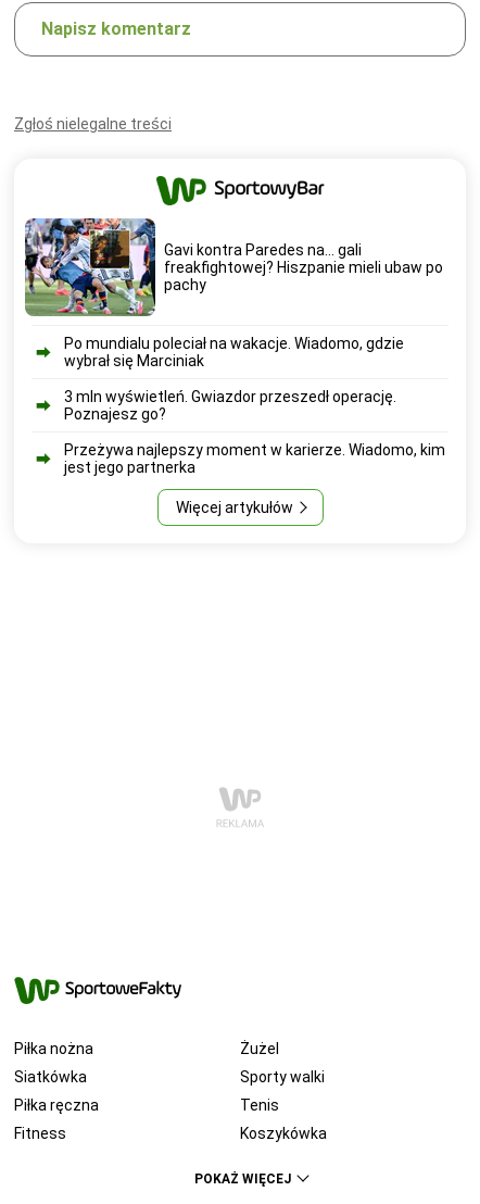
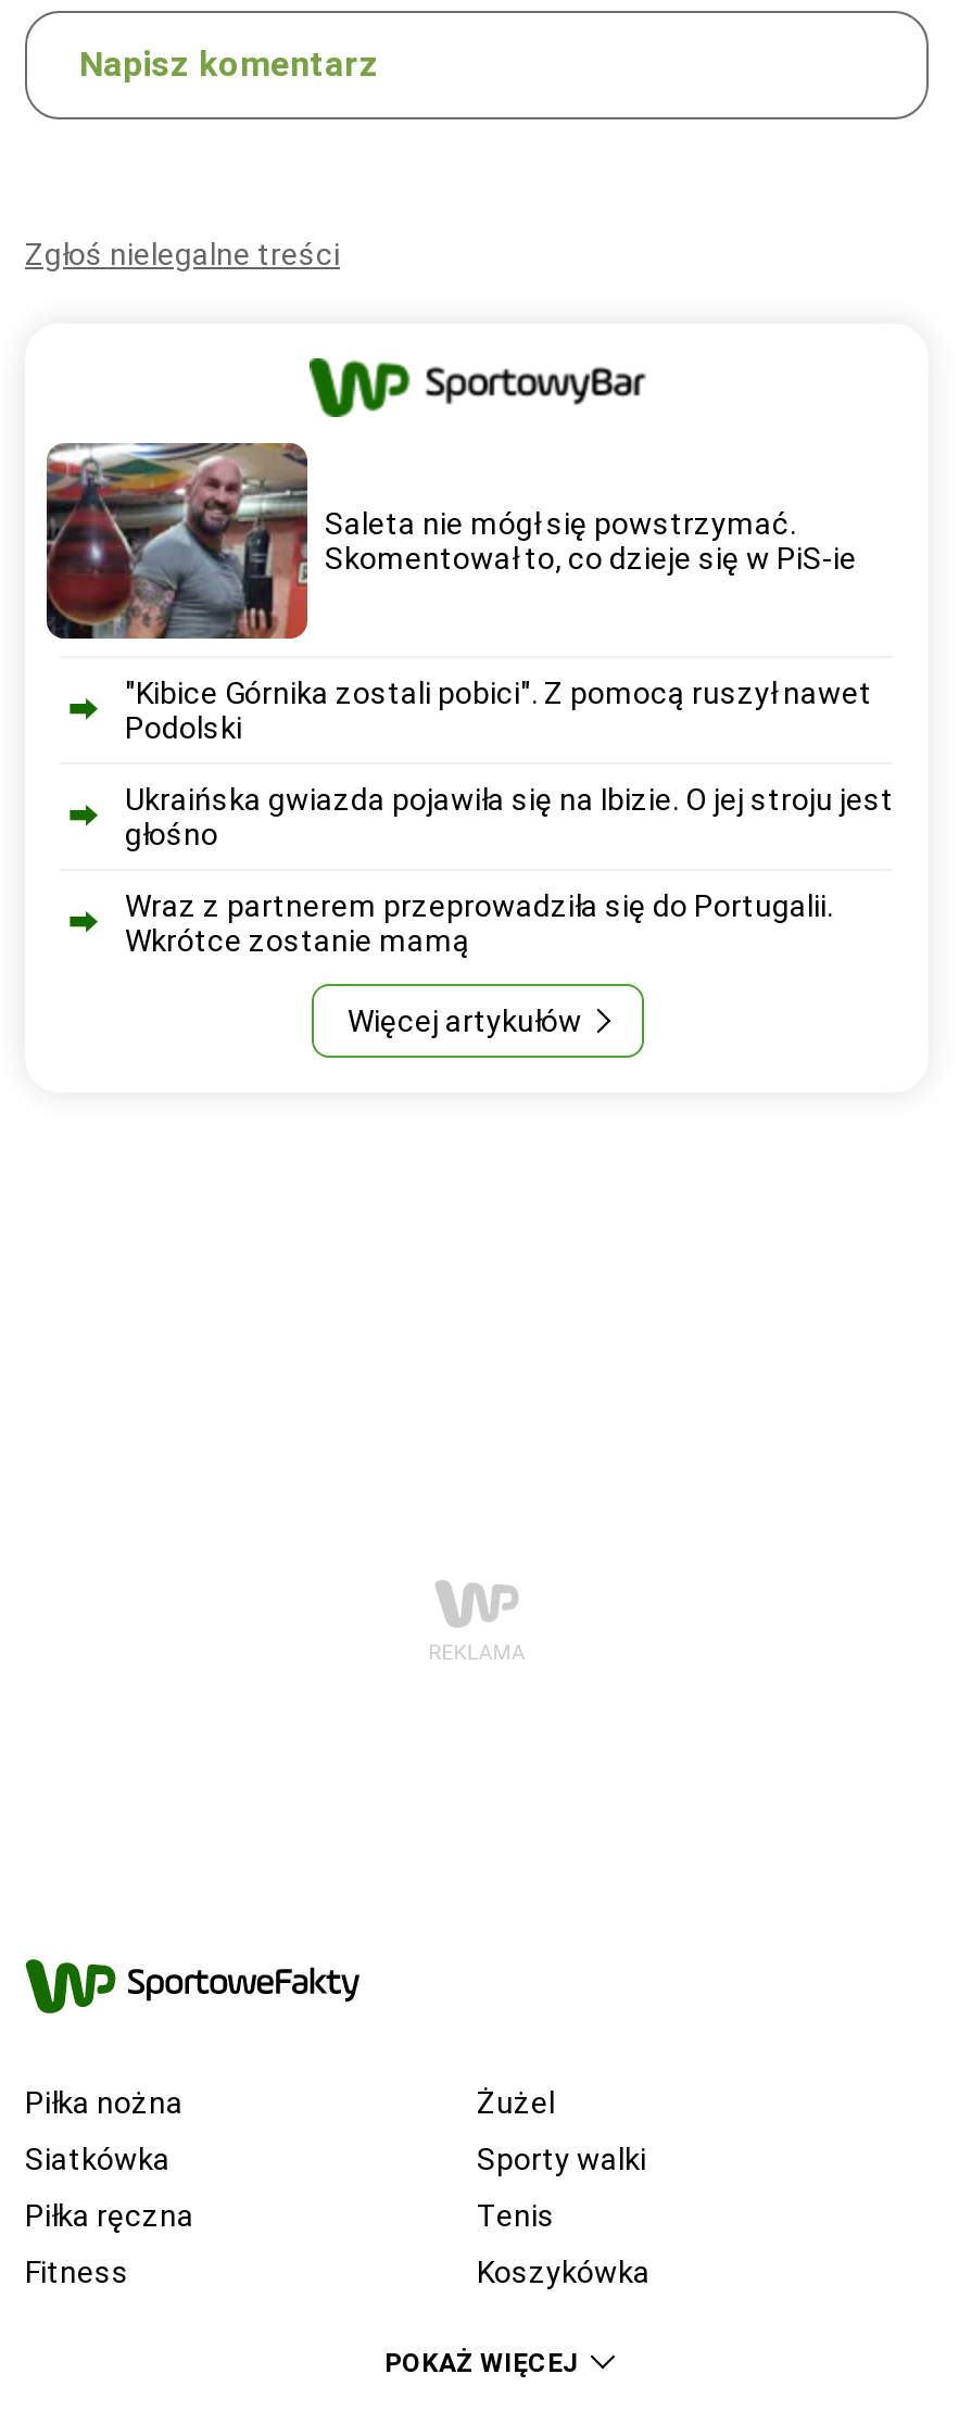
[24,217,443,317] [image] | Gavi kontra Paredes na... gali | freakfightowej? Hiszpanie mieli ubaw po | pachy -> [45,441,857,641] [image] | Saleta nie mógł się powstrzymać. | Skomentował to, co dzieje się w PiS-ie
[64,335,404,369] Po mundialu poleciał na wakacje. Wiadomo, gdzie | wybrał się Marciniak -> [125,675,872,745] "Kibice Górnika zostali pobici". Z pomocą ruszył nawet | Podolski
[64,388,396,423] 3 mln wyświetleń. Gwiazdor przeszedł operację. | Poznajesz go? -> [125,782,894,851] Ukraińska gwiazda pojawiła się na Ibizie. O jej stroju jest | głośno
[64,441,445,476] Przeżywa najlepszy moment w karierze. Wiadomo, kim | jest jego partnerka -> [125,888,833,958] Wraz z partnerem przeprowadziła się do Portugalii. | Wkrótce zostanie mamą

